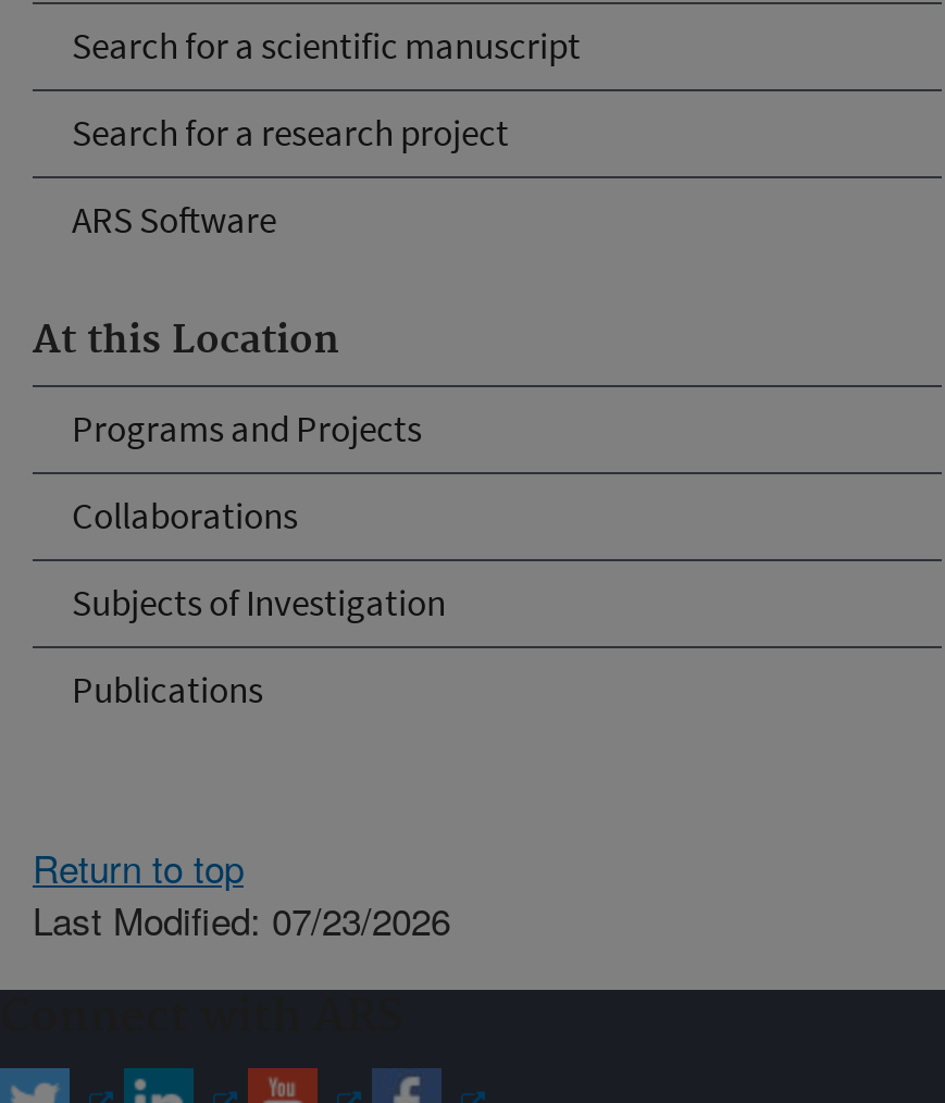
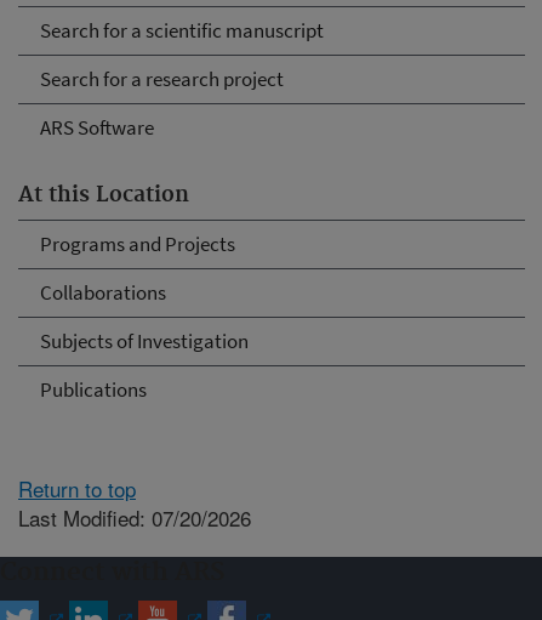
[33,891,450,945] Last Modified: 07/23/2026 -> [18,502,251,532] Last Modified: 07/20/2026

